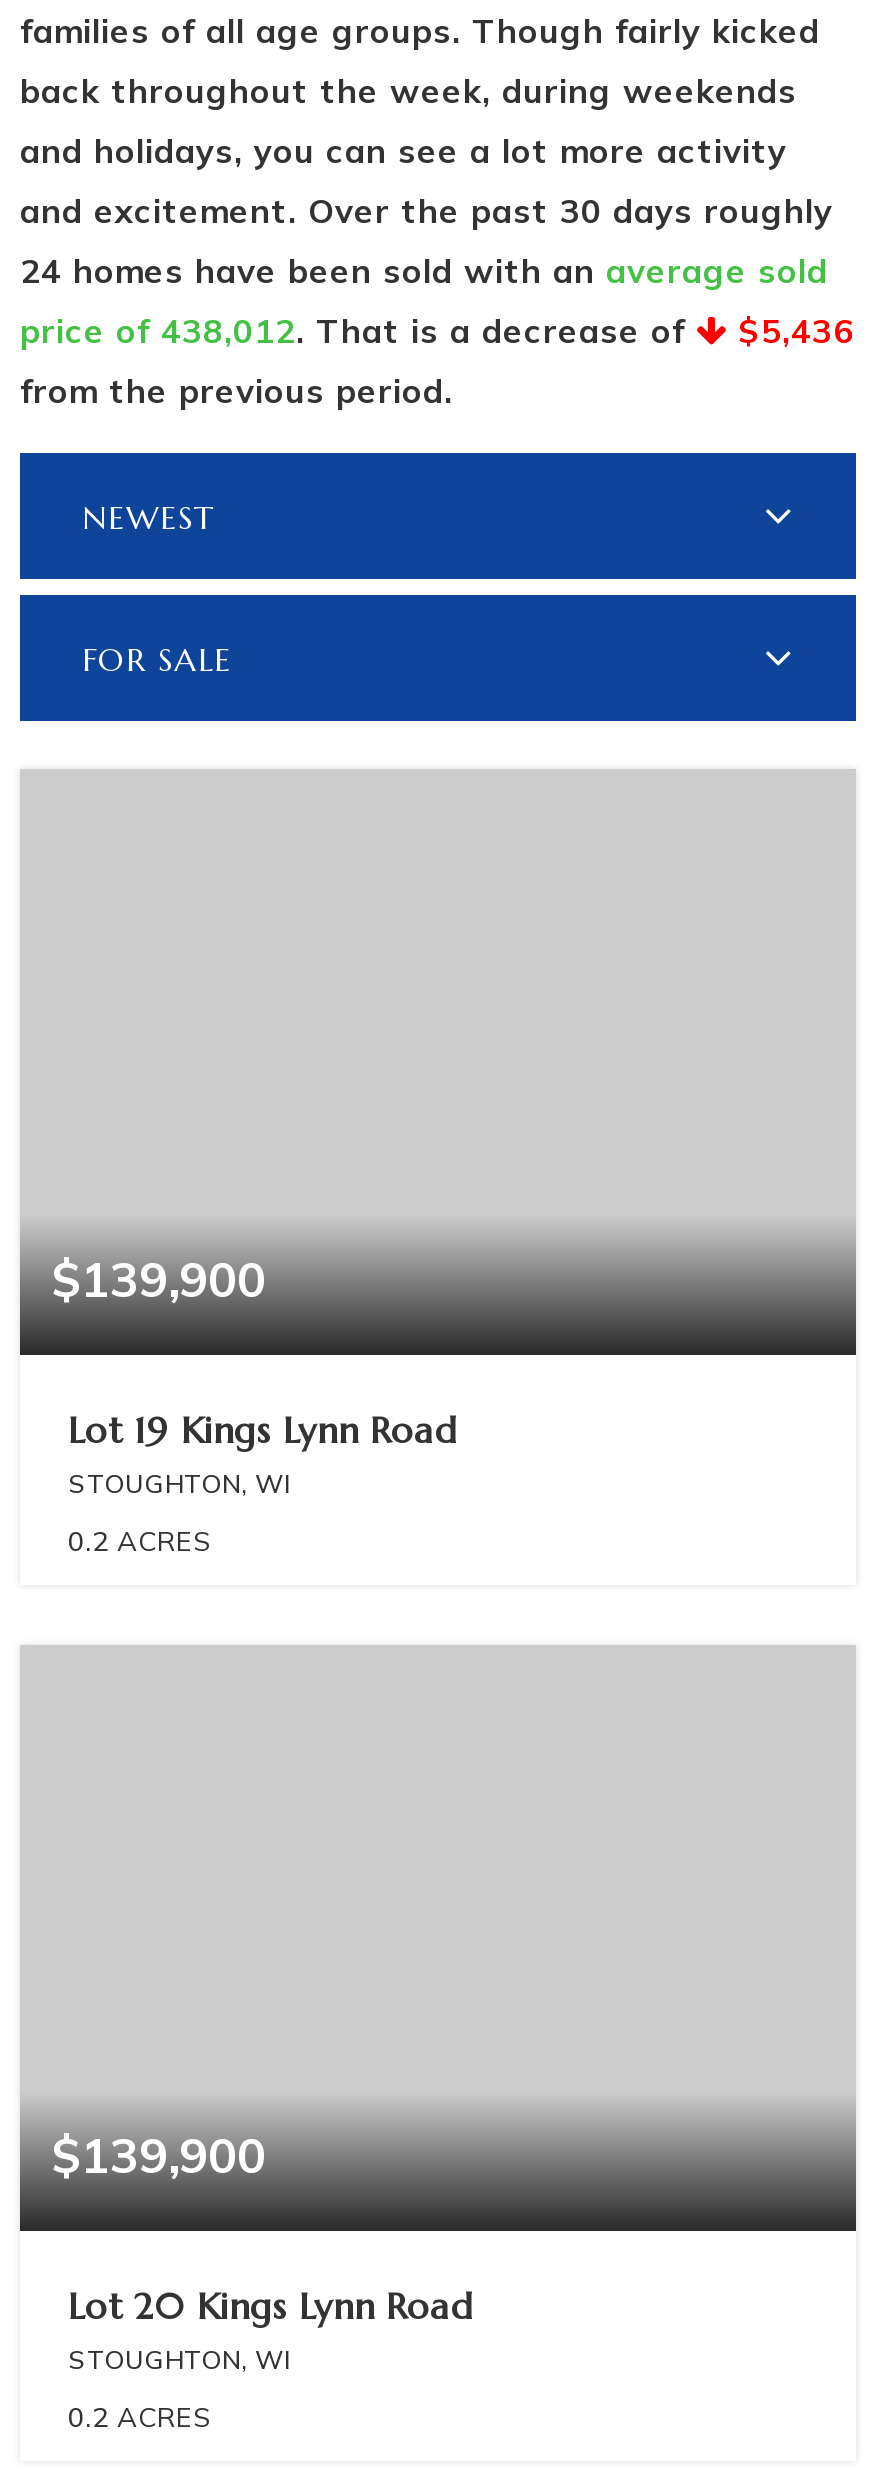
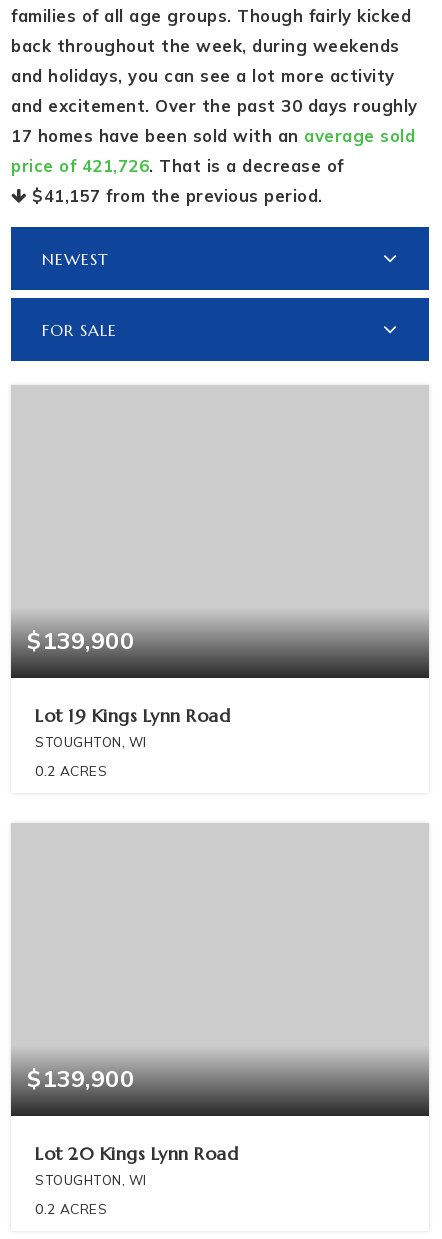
[20,249,854,411] 24 homes have been sold with an average sold | price of 438,012. That is a decrease of | $5,436 | from the previous period. -> [11,125,415,206] 17 homes have been sold with an average sold | price of 421,726. That is a decrease of | $41,157 from the previous period.

